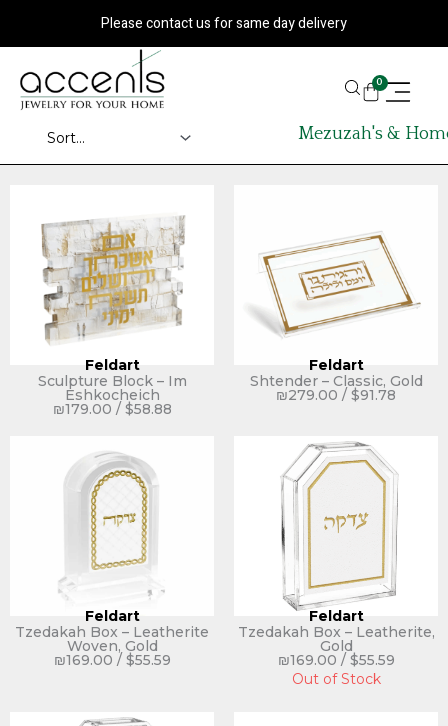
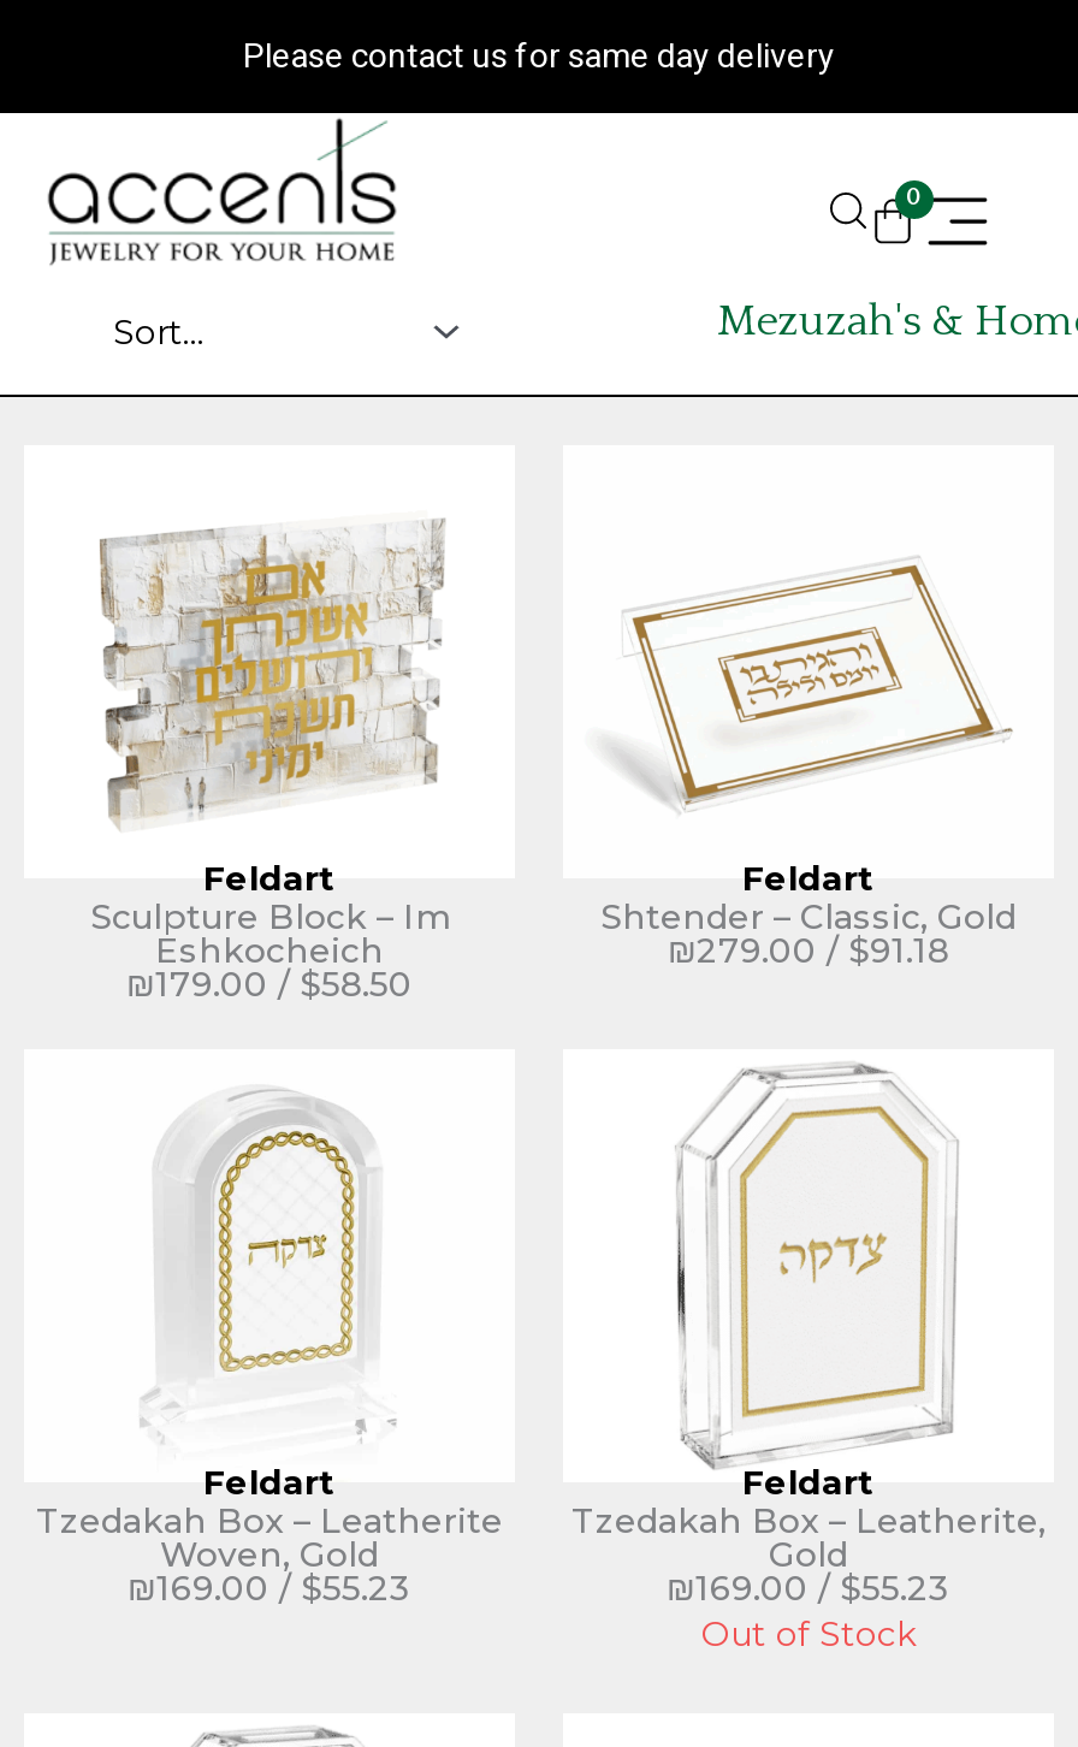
[276,386,396,404] ₪279.00/$91.78 -> [668,929,949,973] ₪279.00/$91.18
[52,400,171,418] ₪179.00/ $58.88 -> [126,963,413,1006] ₪179.00/ $58.50
[53,651,170,669] ₪169.00 / $55.59 -> [128,1567,411,1610] ₪169.00 / $55.23
[277,651,394,669] ₪169.00/$55.59 -> [667,1567,950,1610] ₪169.00/$55.23

